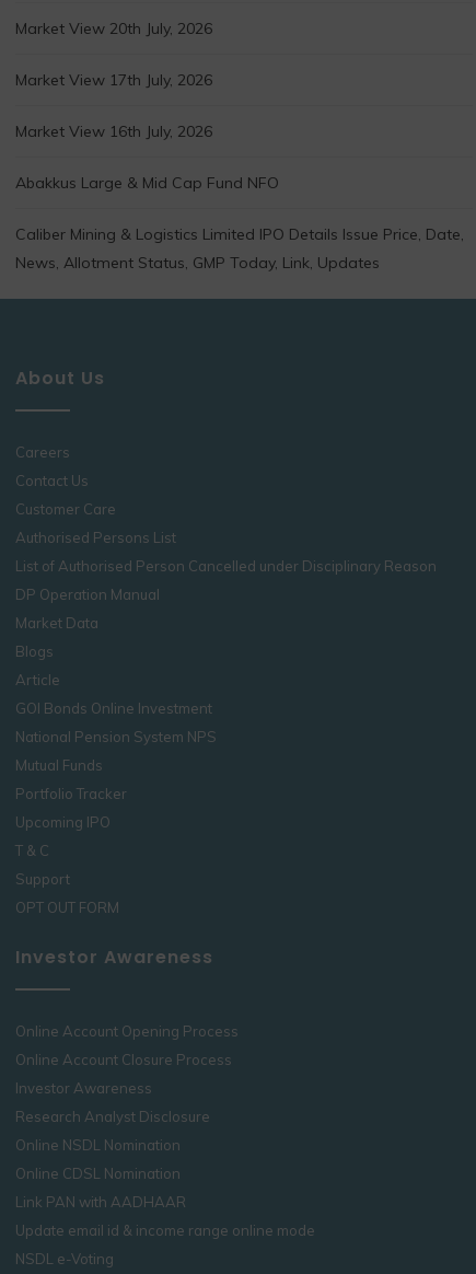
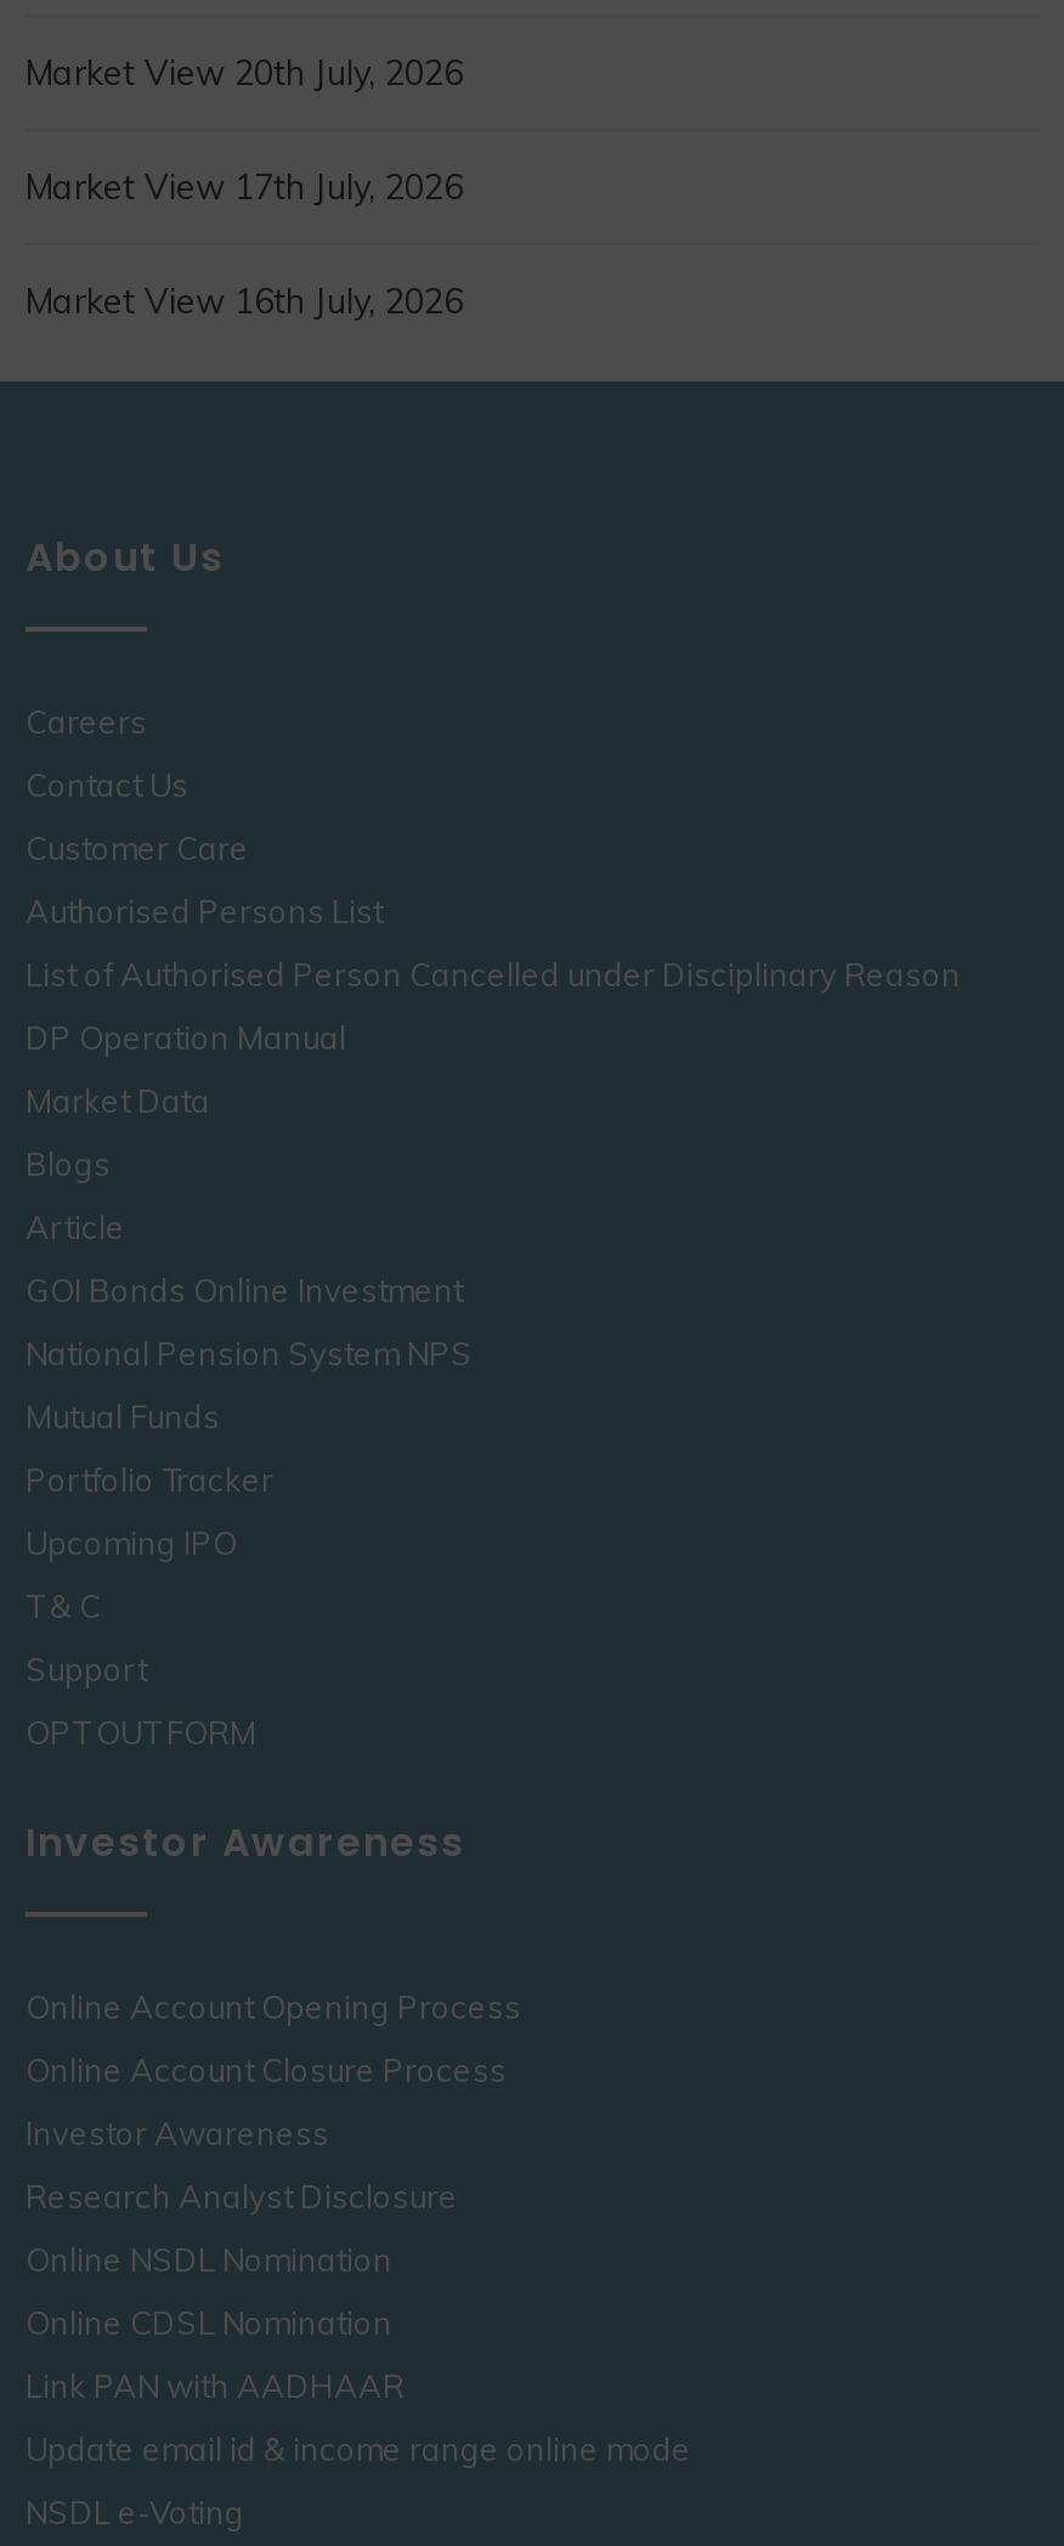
[15,173,464,273] Abakkus Large & Mid Cap Fund NFO | Caliber Mining & Logistics Limited IPO Details Issue Price, Date, | News, Allotment Status, GMP Today, Link, Updates -> none

